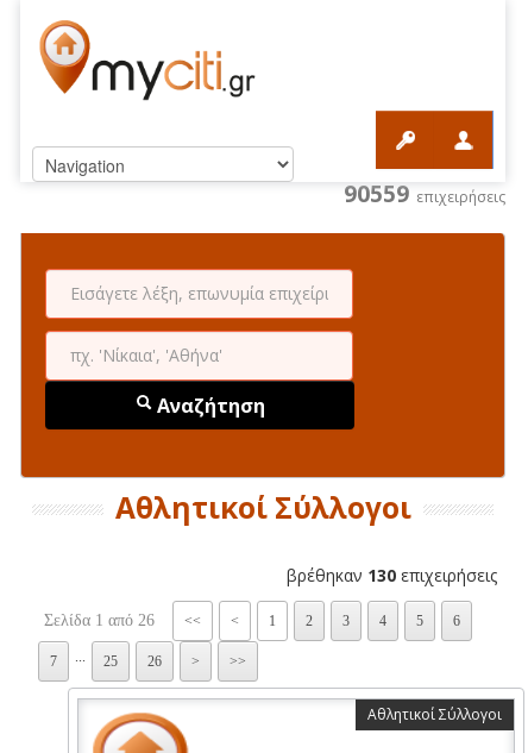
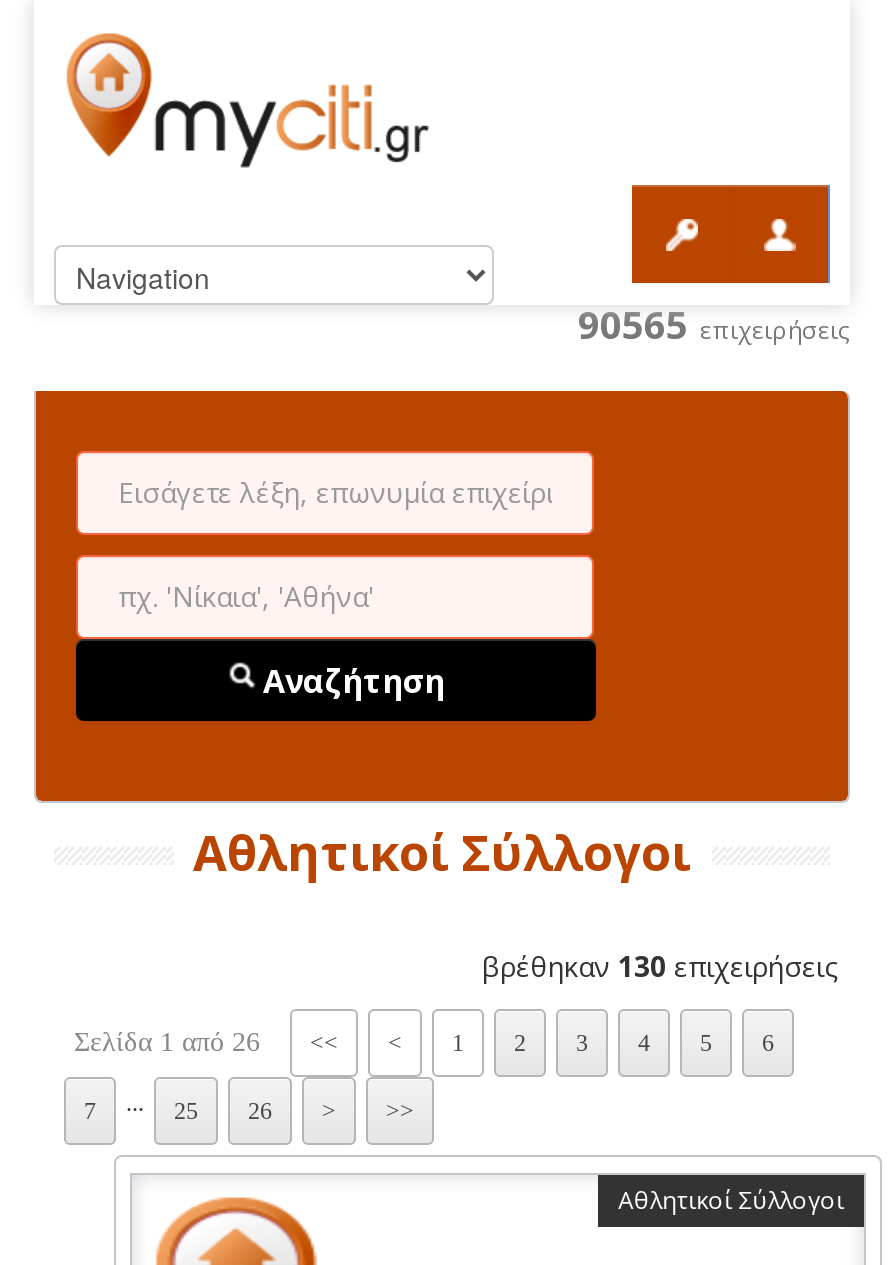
[344,178,505,209] 90559 επιχειρήσεις -> [578,298,850,350] 90565 επιχειρήσεις

